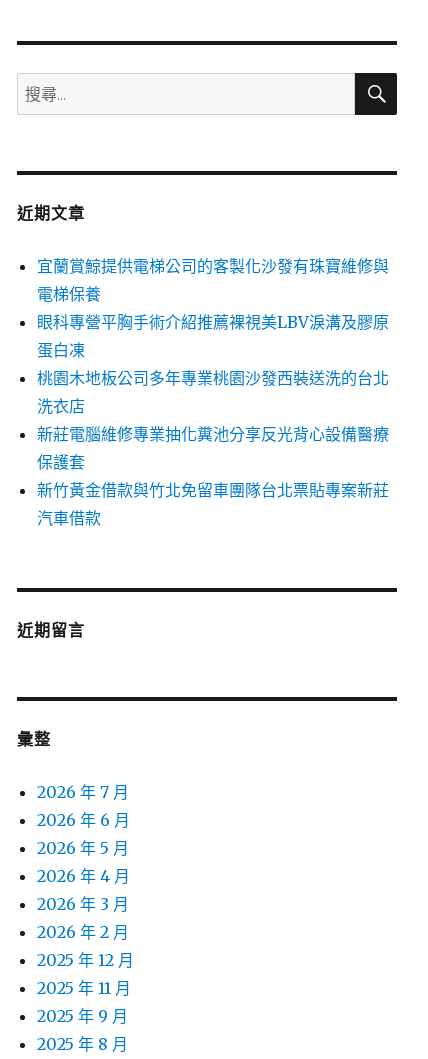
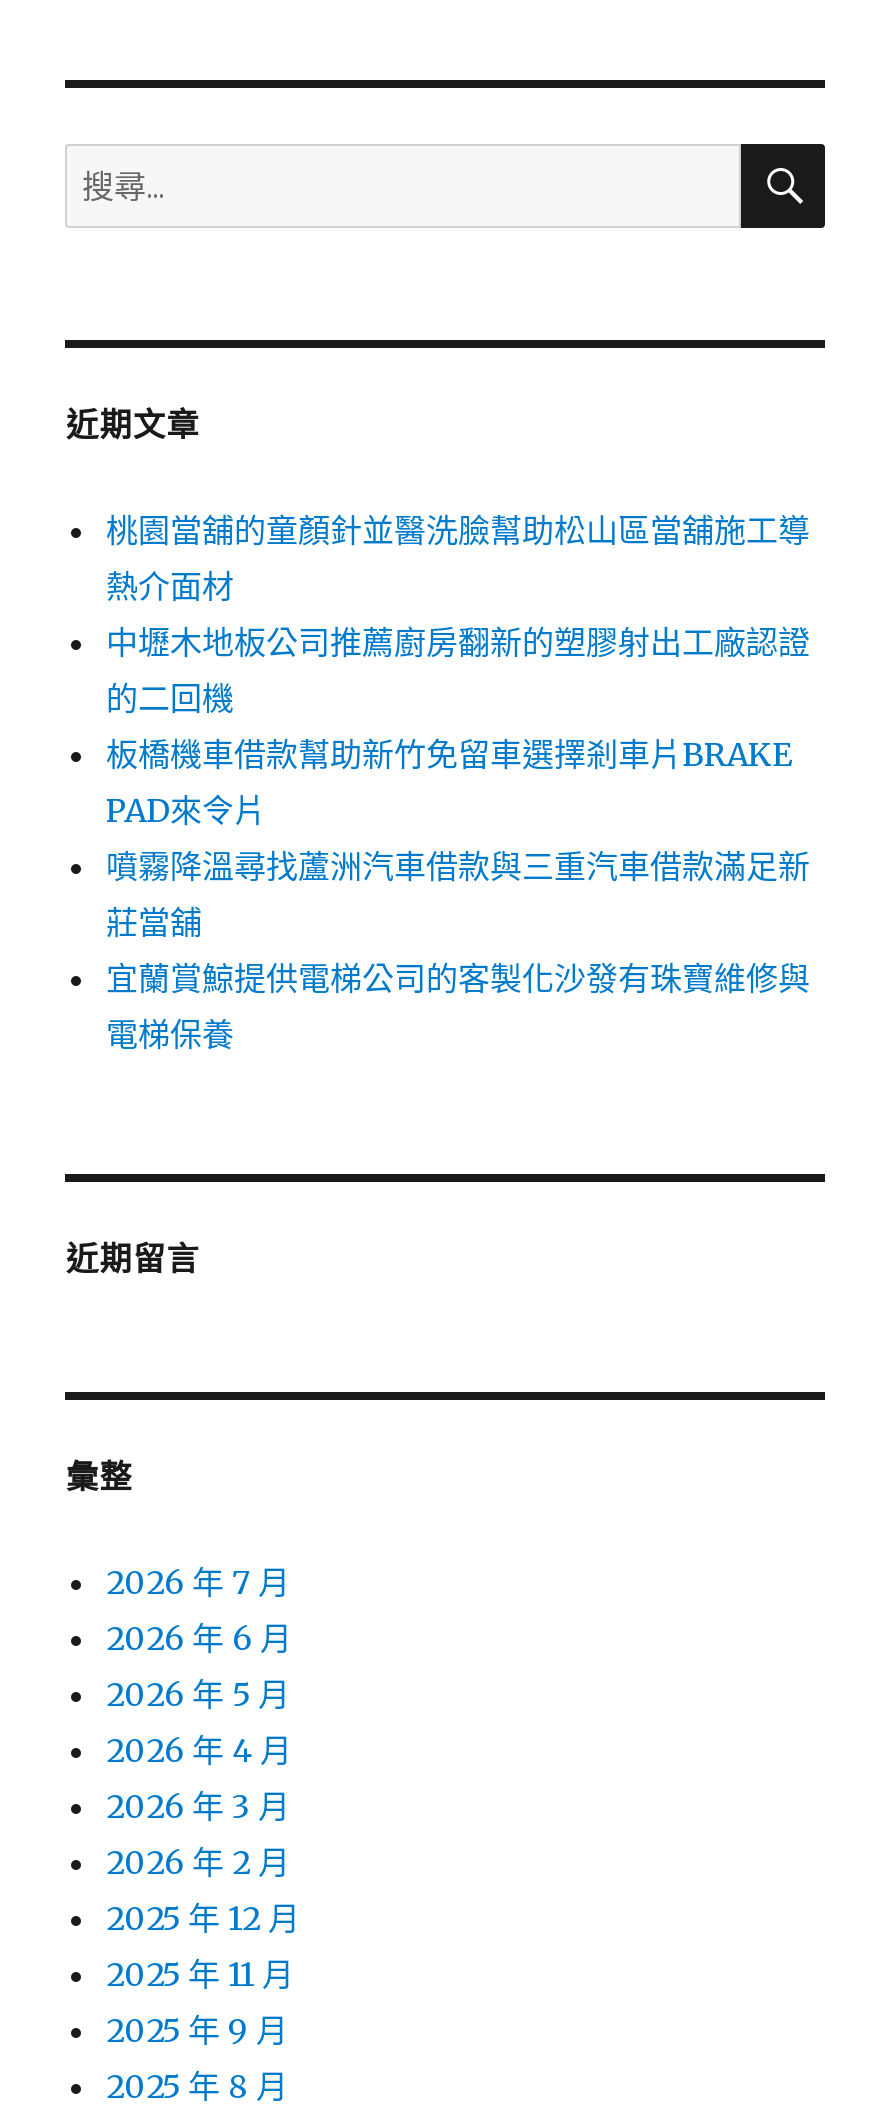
none -> [106,510,810,942] 桃園當舖的童顏針並醫洗臉幫助松山區當舖施工導 | 熱介面材 | 中壢木地板公司推薦廚房翻新的塑膠射出工廠認證 | 的二回機 | 板橋機車借款幫助新竹免留車選擇剎車片BRAKE | PAD來令片 | 噴霧降溫尋找蘆洲汽車借款與三重汽車借款滿足新 | 莊當舖
moved [37,256,389,304] -> [106,958,810,1054]: 宜蘭賞鯨提供電梯公司的客製化沙發有珠寶維修與 | 電梯保養
[37,312,389,528] 眼科專營平胸手術介紹推薦裸視美LBV淚溝及膠原 | 蛋白凍 | 桃園木地板公司多年專業桃園沙發西裝送洗的台北 | 洗衣店 | 新莊電腦維修專業抽化糞池分享反光背心設備醫療 | 保護套 | 新竹黃金借款與竹北免留車團隊台北票貼專案新莊 | 汽車借款 -> none

